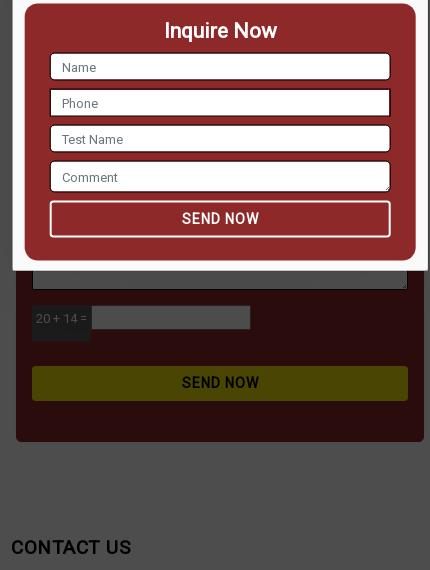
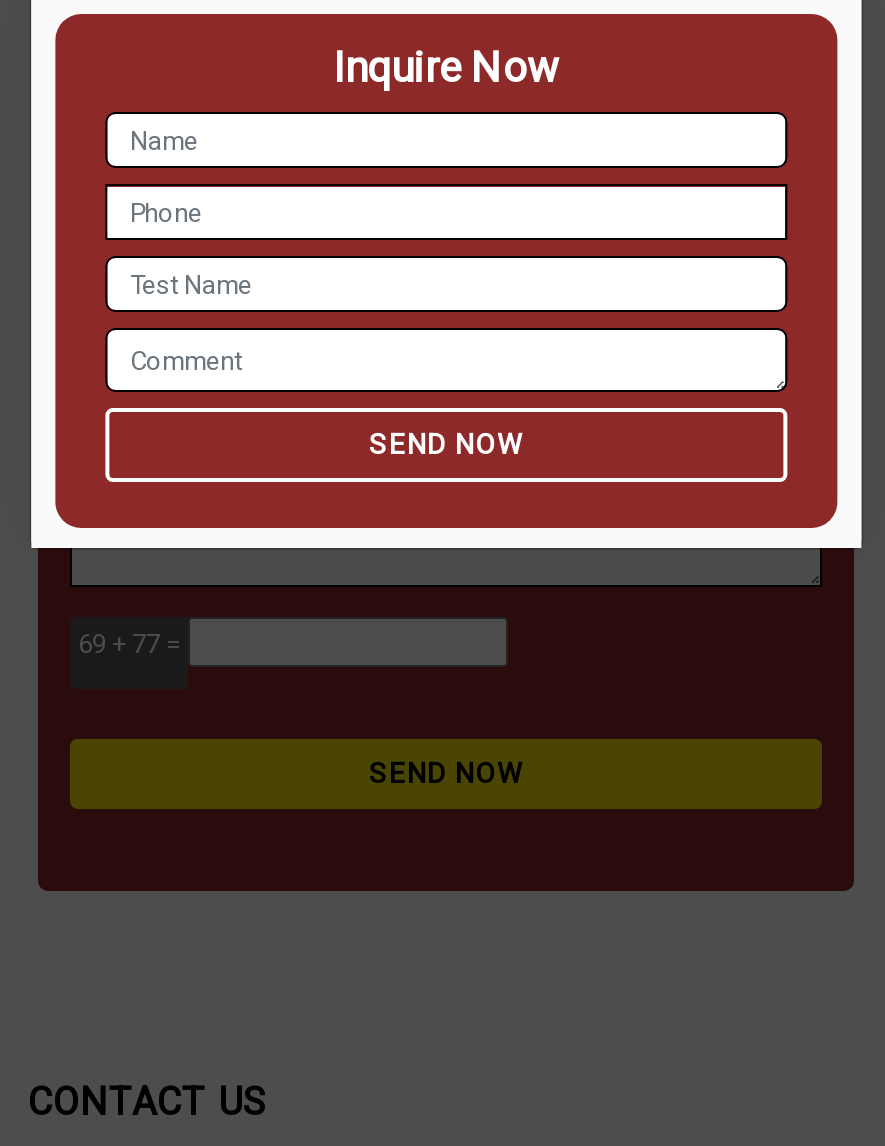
[36,311,87,326] 20 + 14 = -> [78,630,180,660] 69 + 77 =

